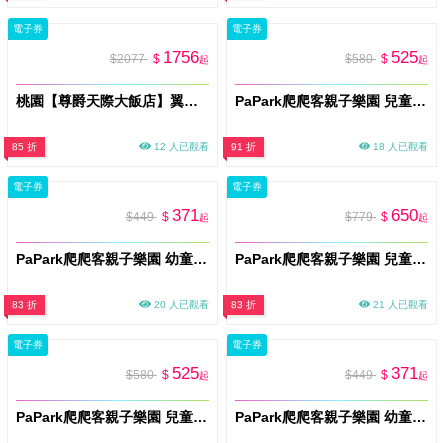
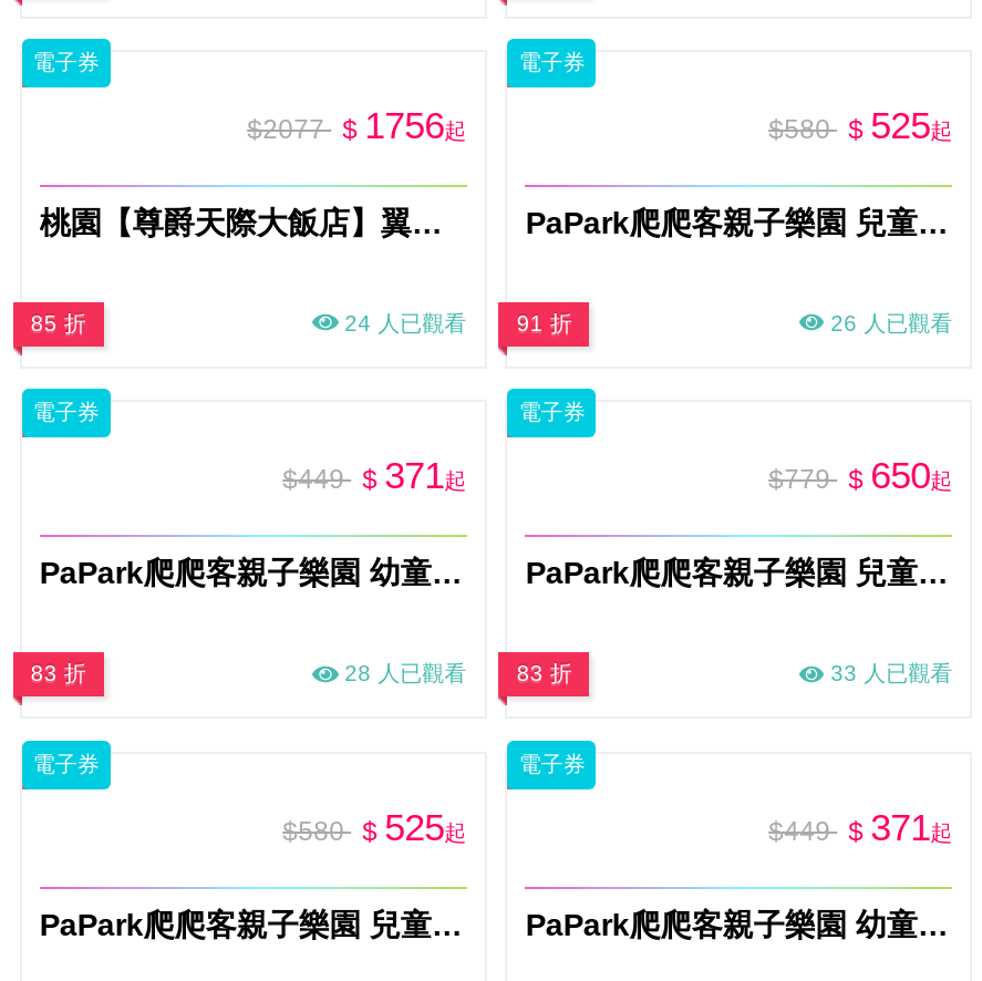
[151,141,209,152] 12 人已觀看 -> [338,311,466,336] 24 人已觀看
[370,141,428,152] 18 人已觀看 -> [824,311,952,336] 26 人已觀看
[151,299,209,310] 20 人已觀看 -> [338,662,466,686] 28 人已觀看
[370,299,428,310] 21 人已觀看 -> [824,662,952,686] 33 人已觀看

